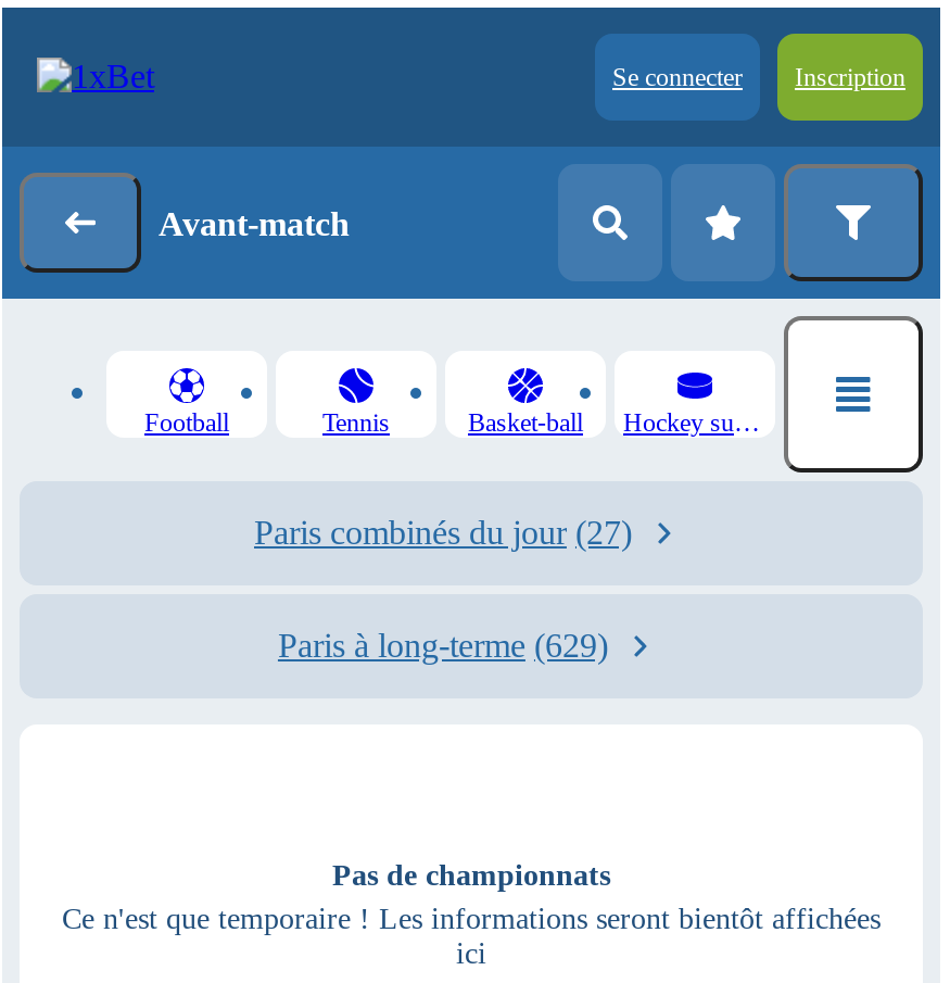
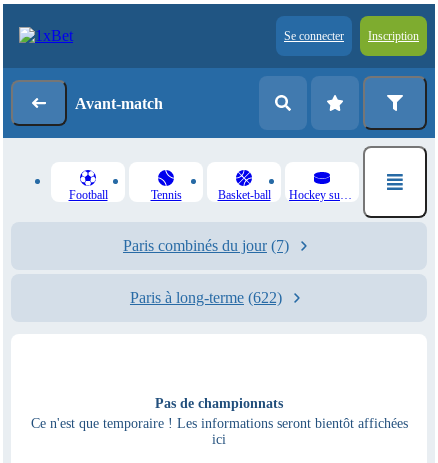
[254,514,632,551] Paris combinés du jour (27) -> [123,237,289,254] Paris combinés du jour (7)
[278,627,608,664] Paris à long-terme (629) -> [130,289,282,306] Paris à long-terme (622)

